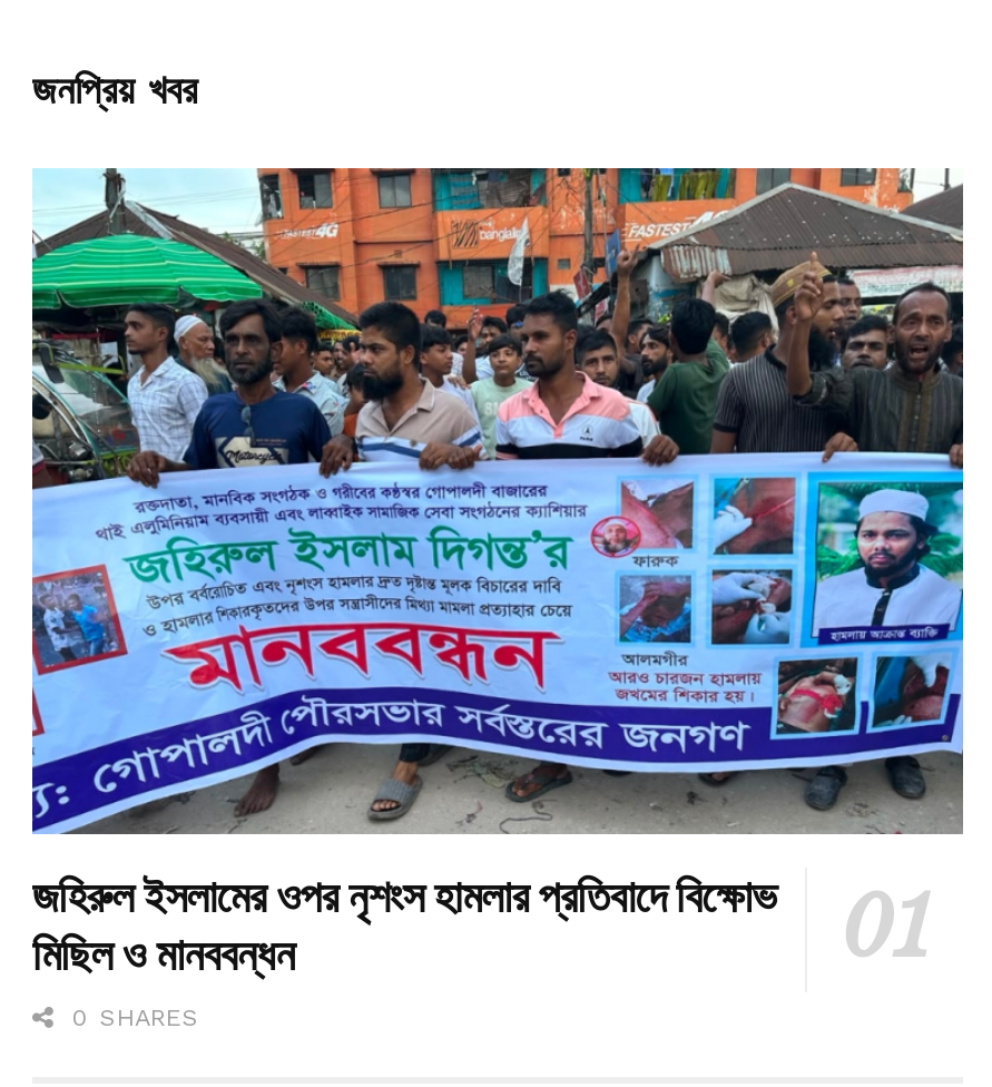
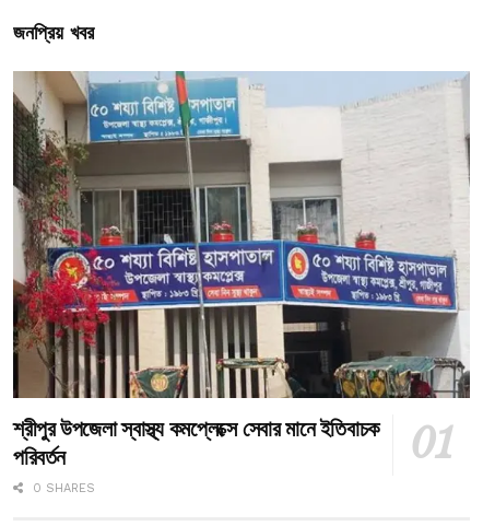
[30,166,965,981] [image] | জহিরুল ইসলামের ওপর নৃশংস হামলার প্রতিবাদে বিক্ষোভ | মিছিল ও মানববন্ধন -> [12,70,471,470] [image] | শ্রীপুর উপজেলা স্বাস্থ্য কমপ্লেক্সে সেবার মানে ইতিবাচক | পরিবর্তন

